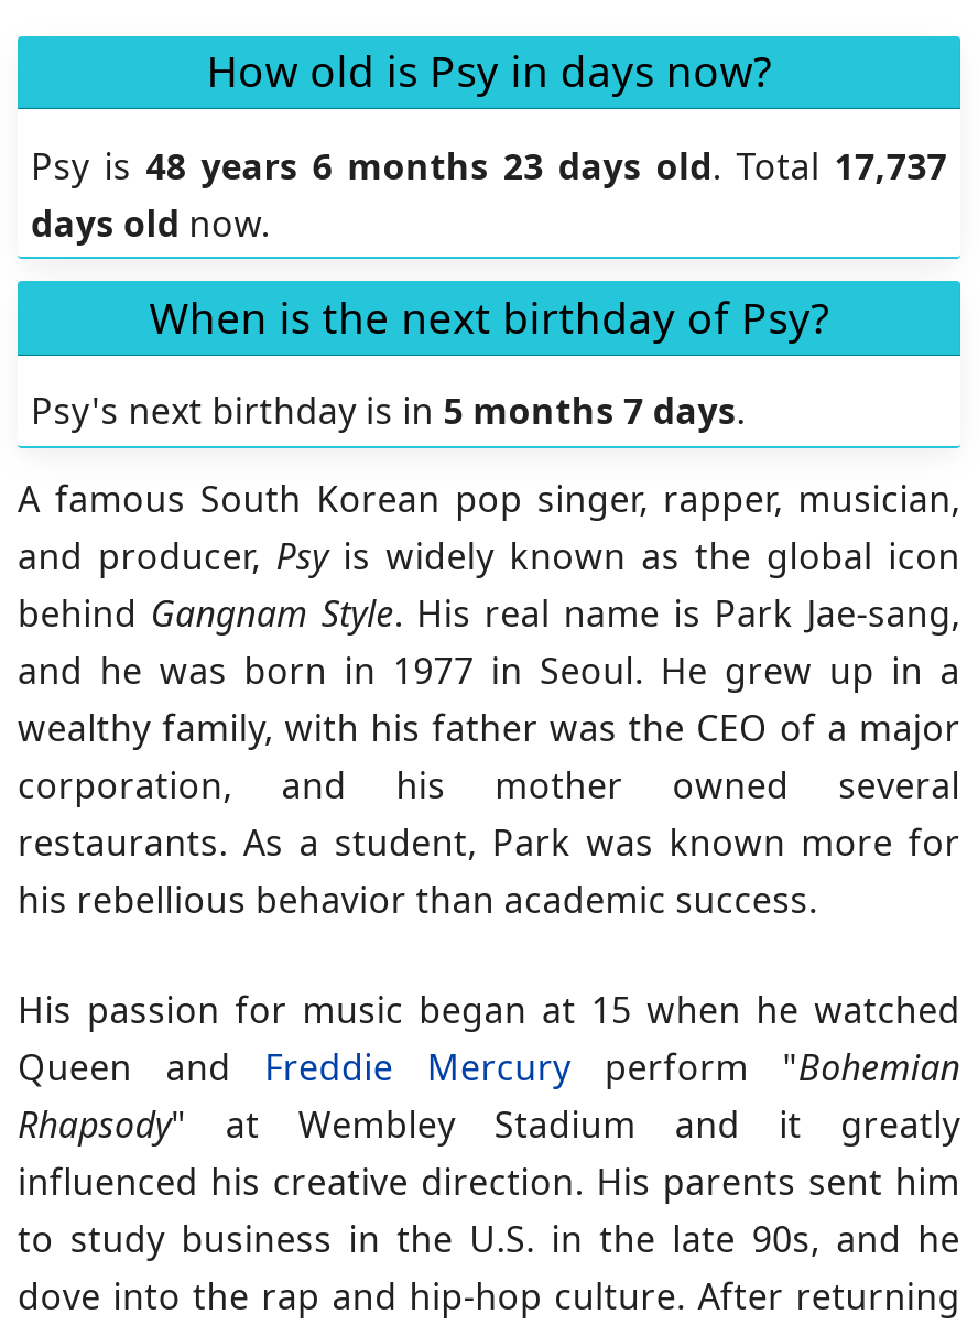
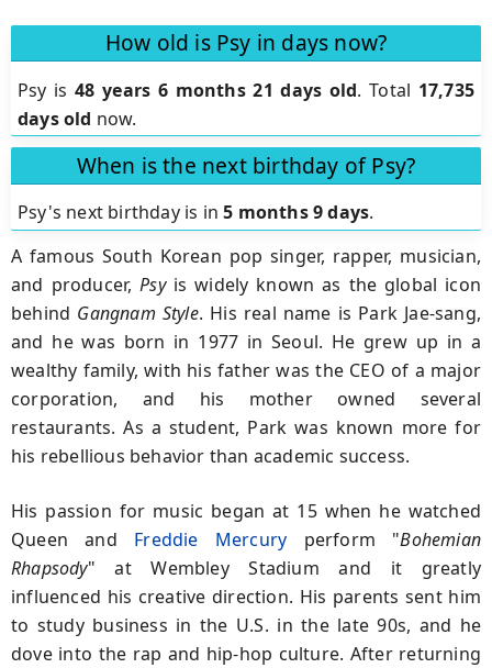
[31,141,947,190] Psy is 48 years 6 months 23 days old. Total 17,737 -> [18,78,474,102] Psy is 48 years 6 months 21 days old. Total 17,735
[31,387,745,435] Psy's next birthday is in 5 months 7 days. -> [18,200,374,224] Psy's next birthday is in 5 months 9 days.

